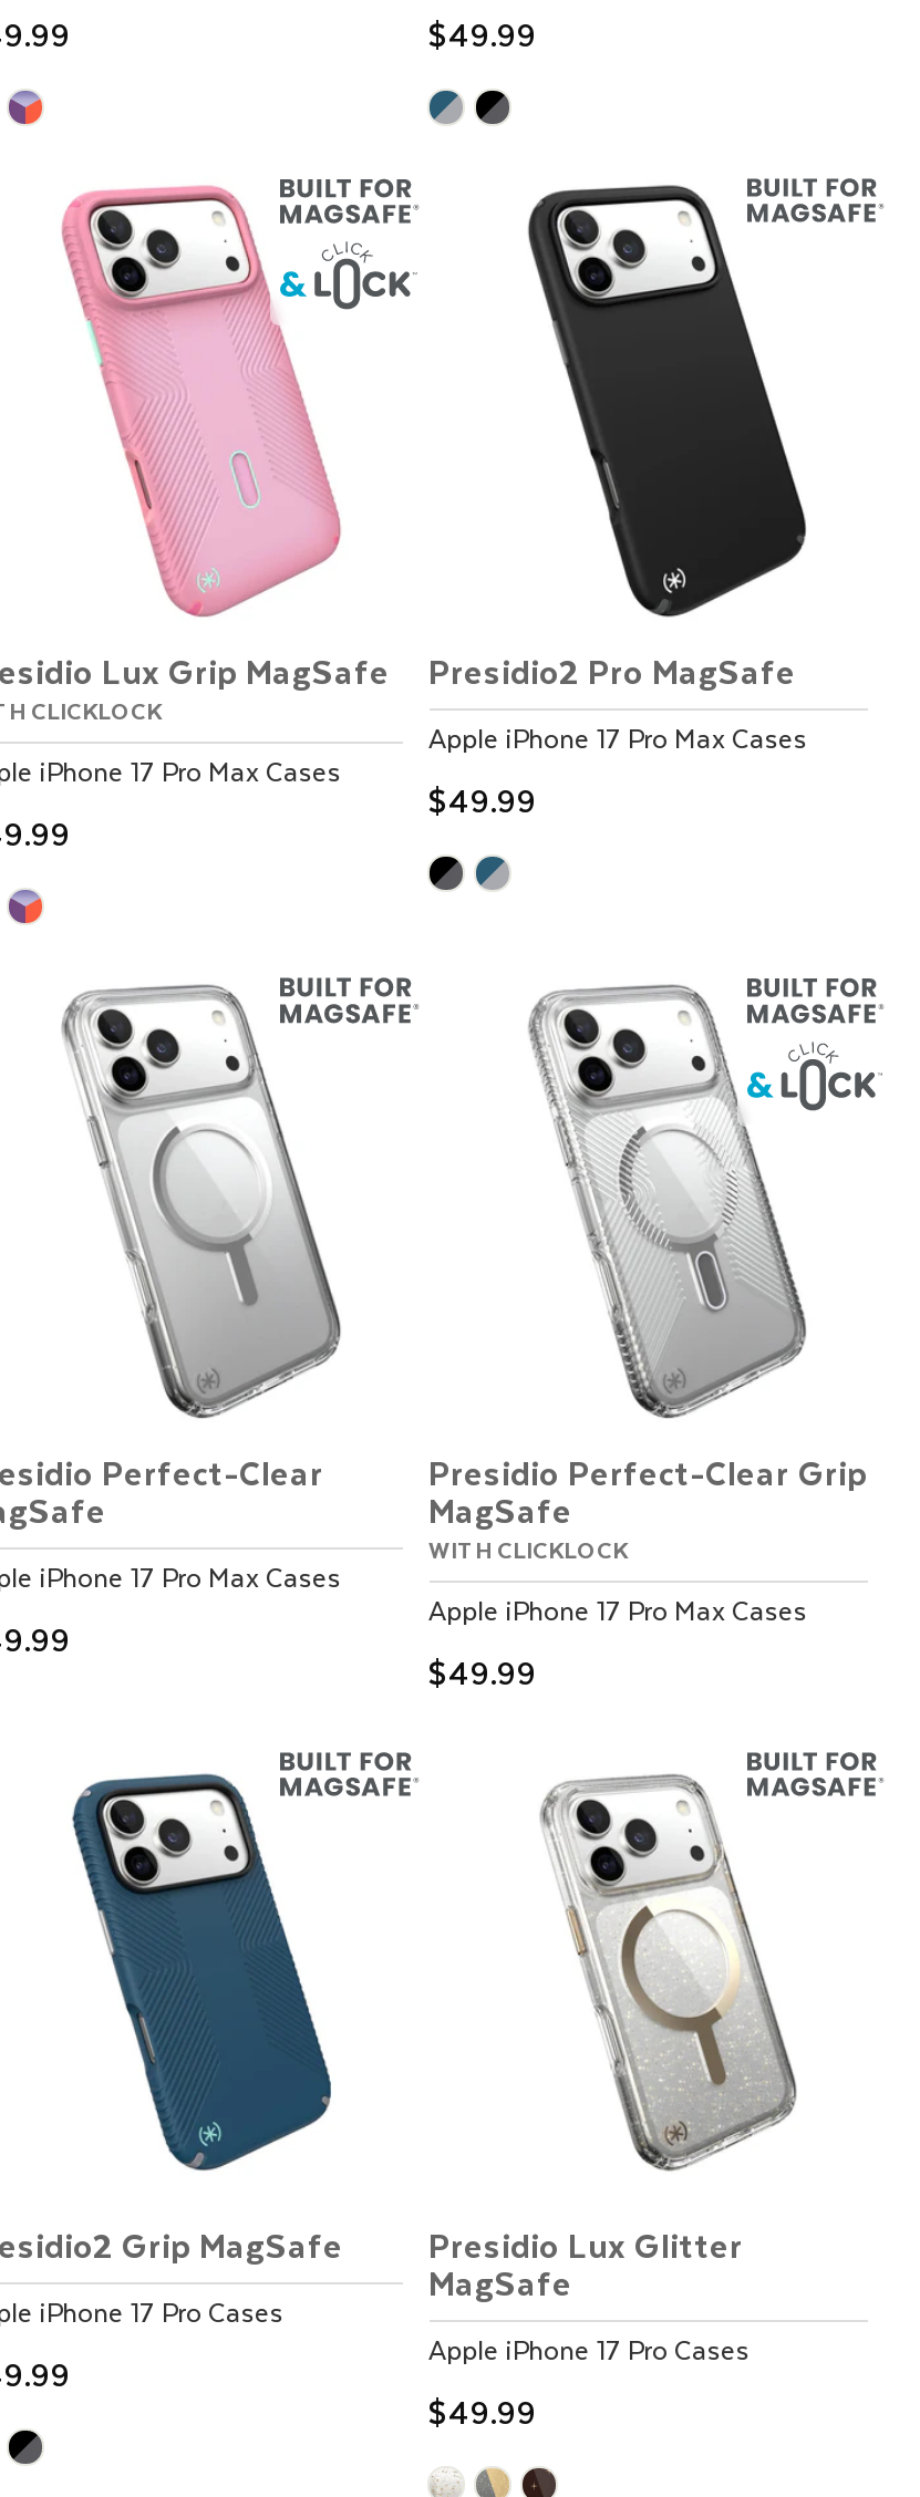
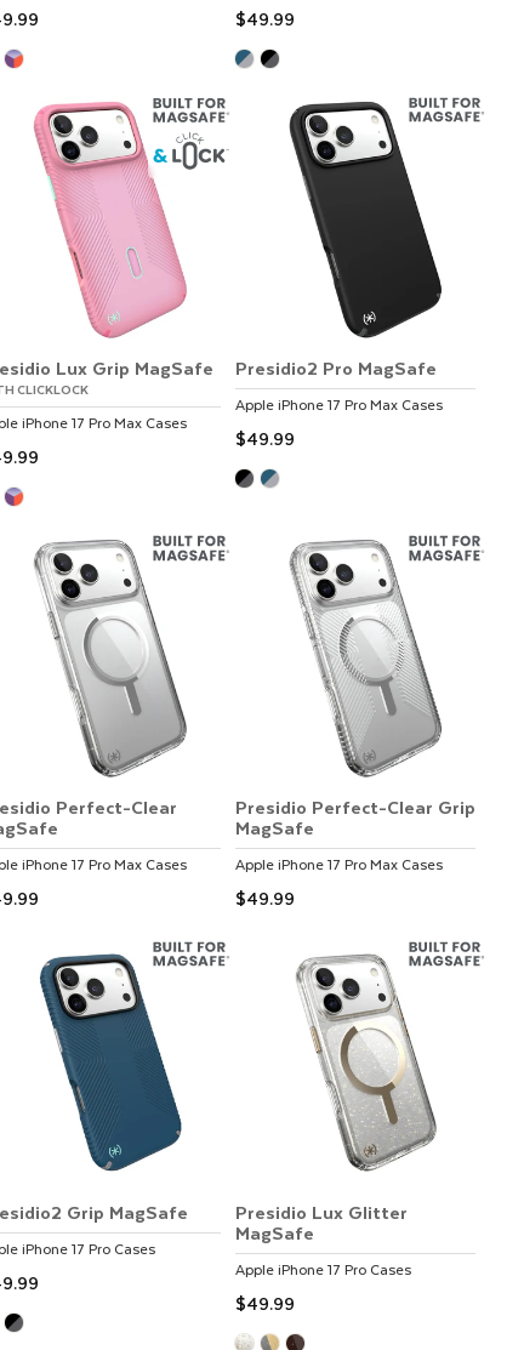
[740,1043,877,1122] [image] -> none
[428,1532,628,1567] WITH CLICKLOCK -> none

